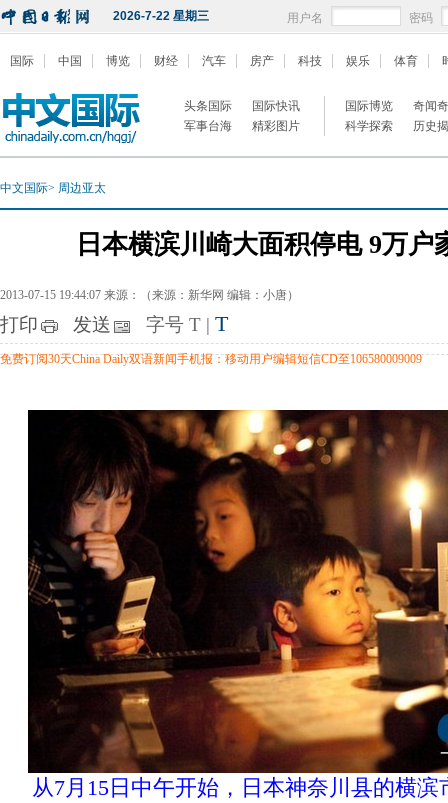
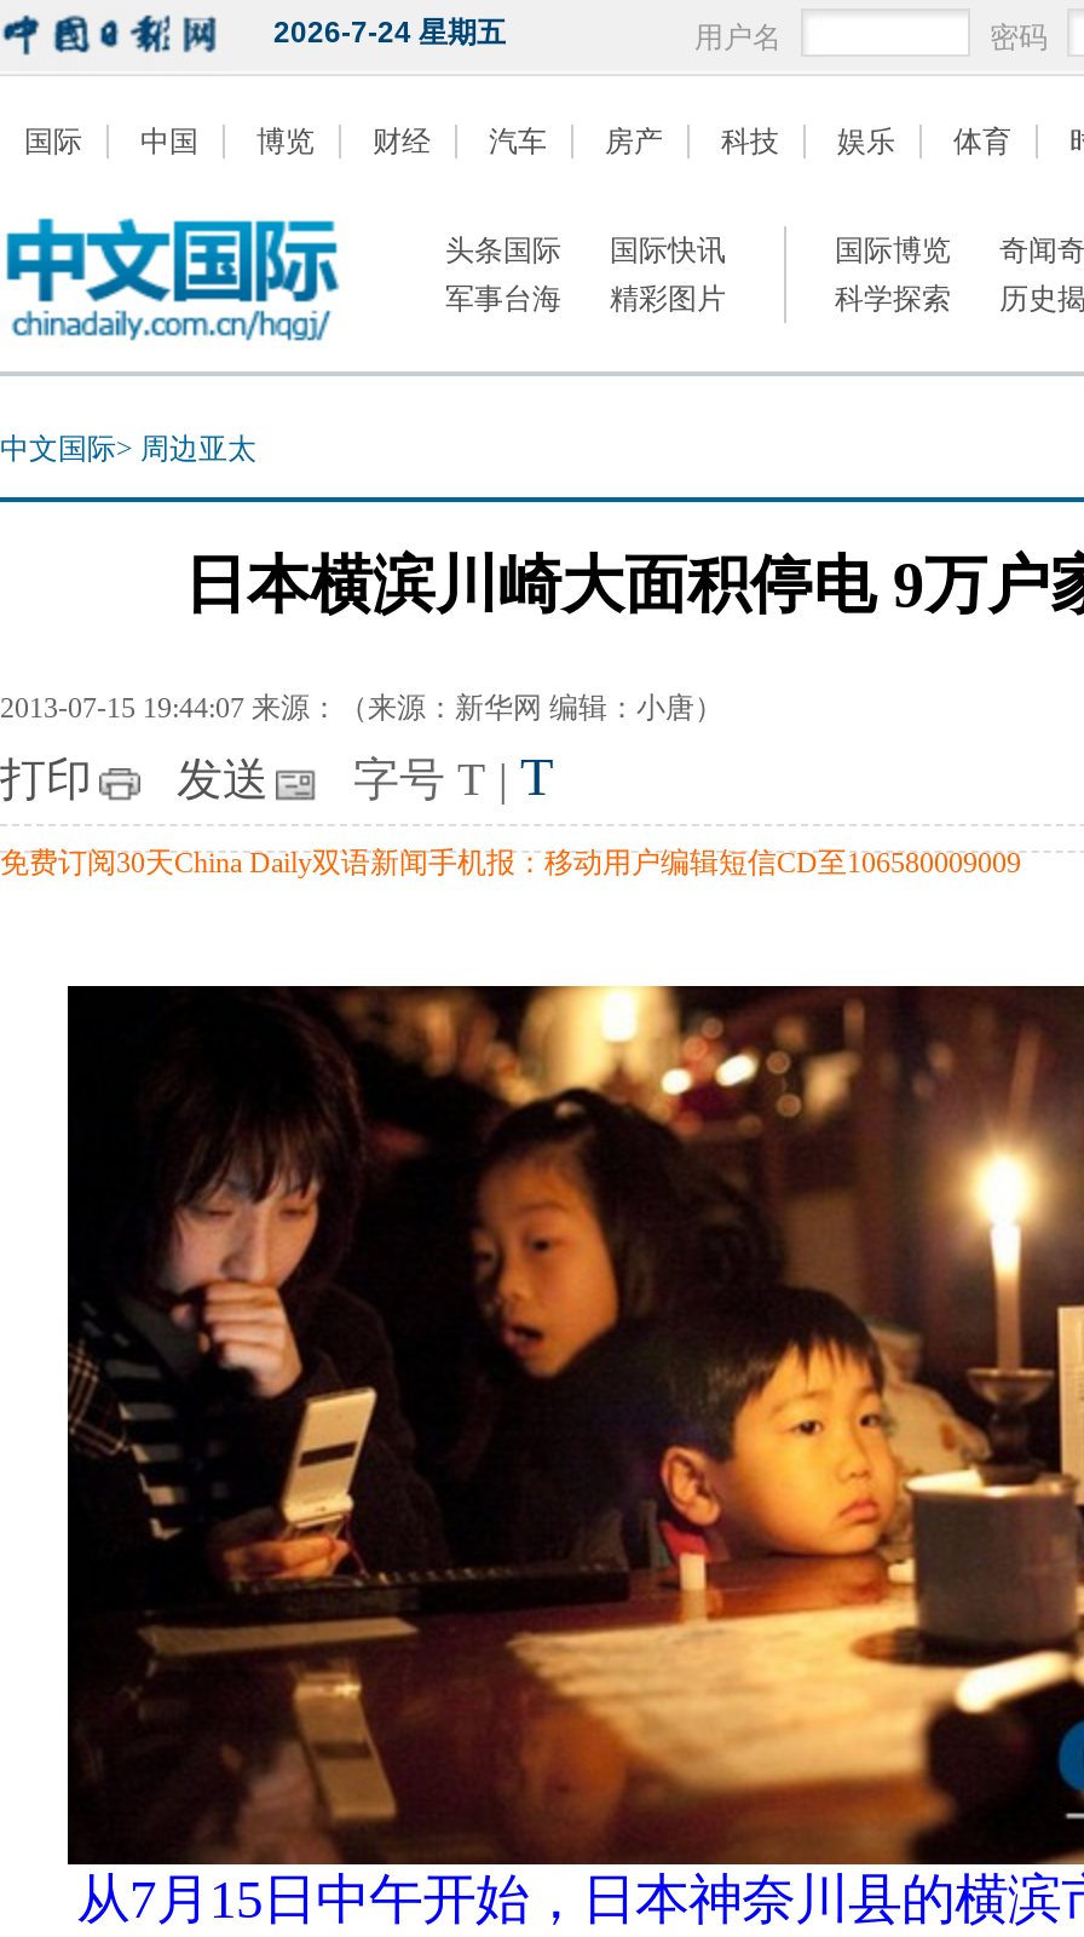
[113,9,209,23] 2026-7-22 星期三 -> [273,16,506,50] 2026-7-24 星期五

